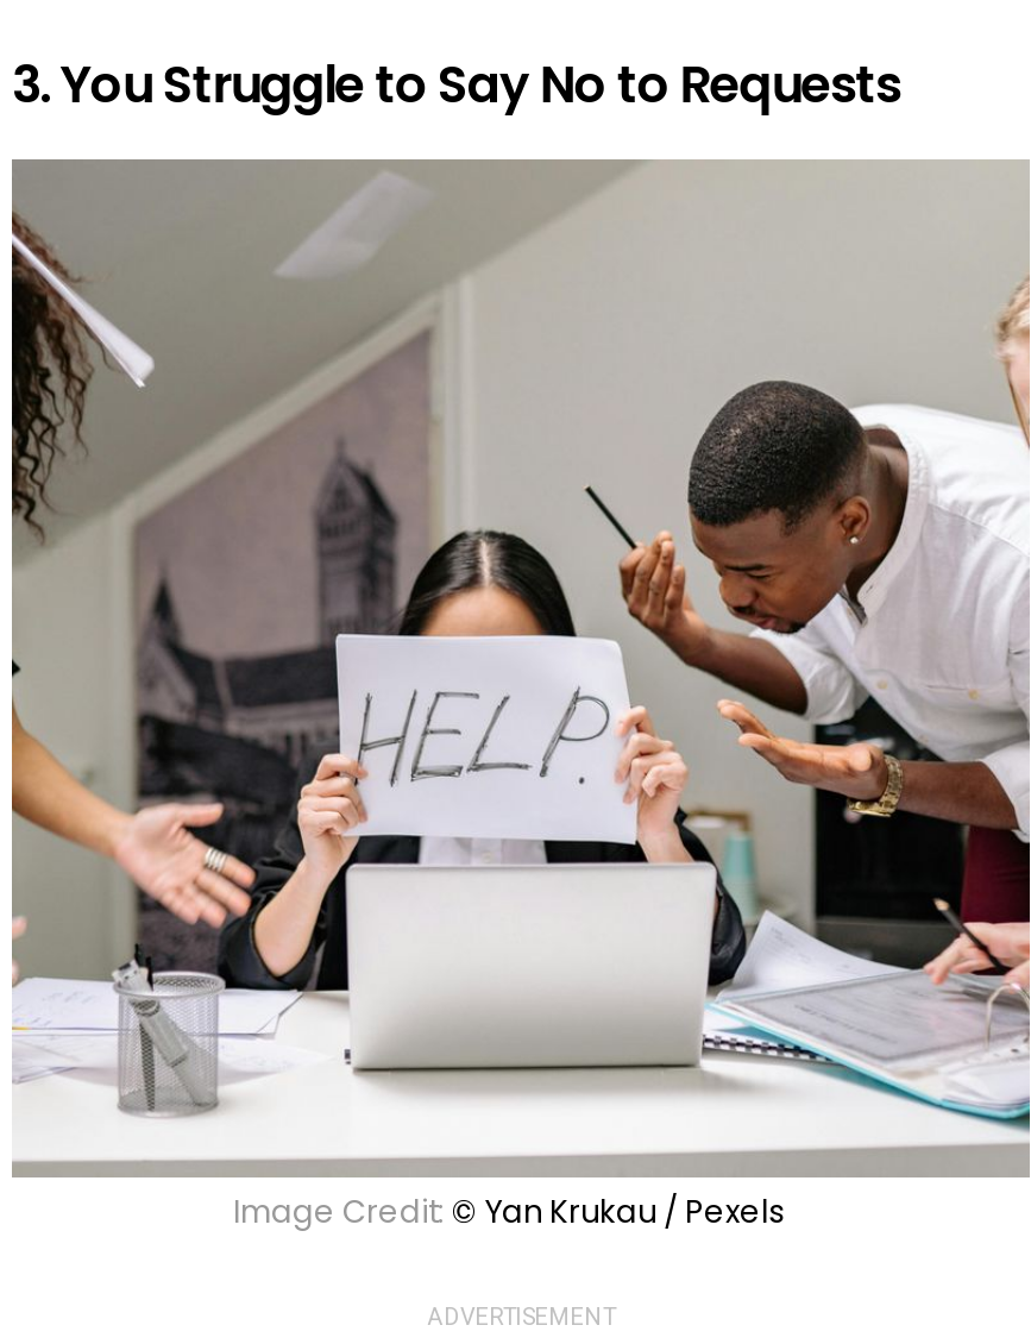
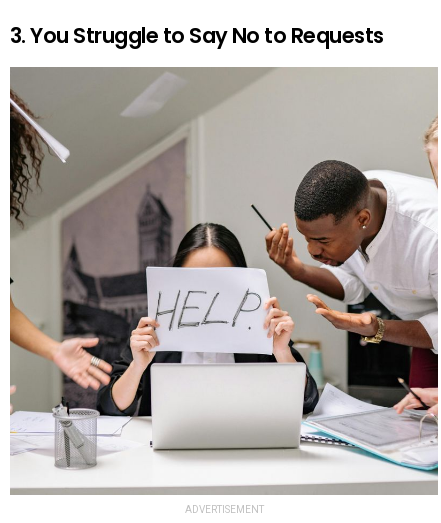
[233,1189,785,1234] Image Credit: © Yan Krukau / Pexels -> none

